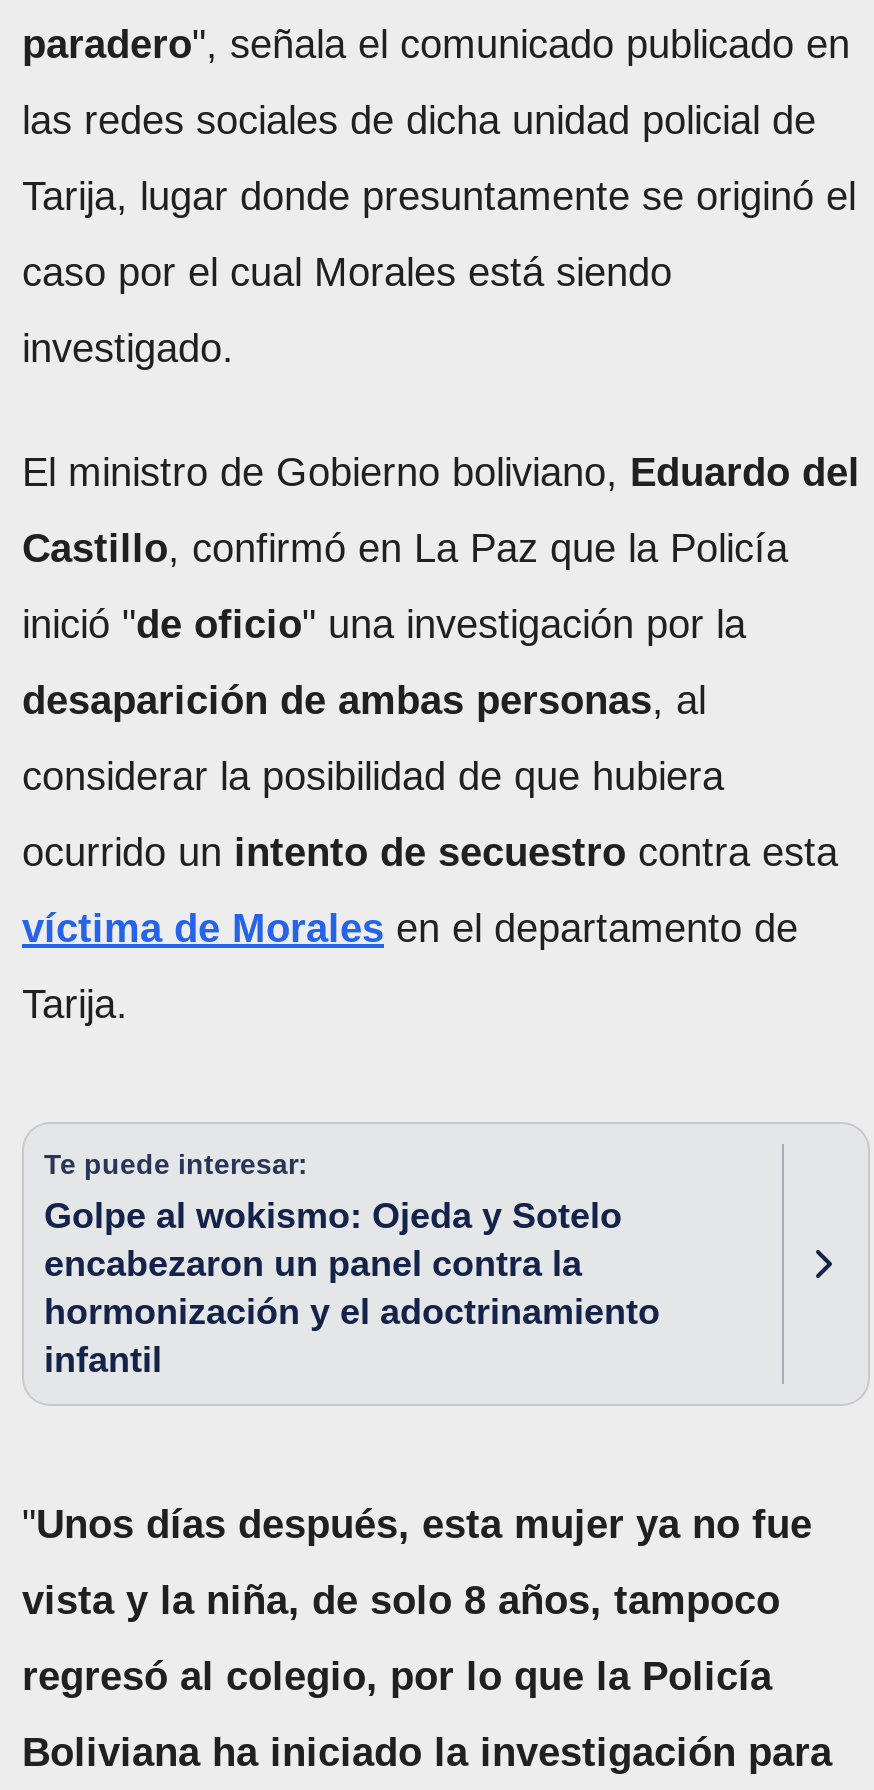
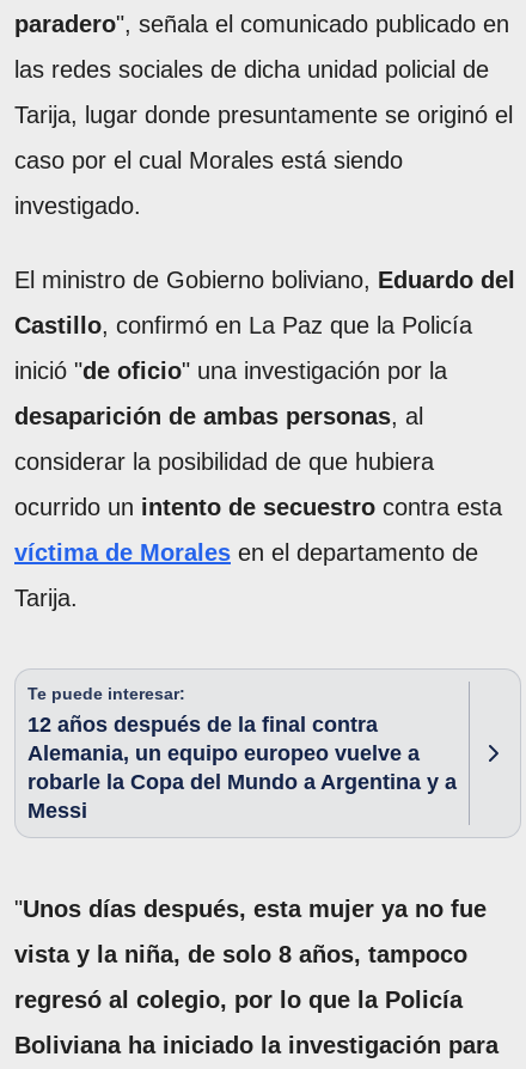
[44,1196,660,1380] Golpe al wokismo: Ojeda y Sotelo | encabezaron un panel contra la | hormonización y el adoctrinamiento | infantil -> [27,712,457,822] 12 años después de la final contra | Alemania, un equipo europeo vuelve a | robarle la Copa del Mundo a Argentina y a | Messi

